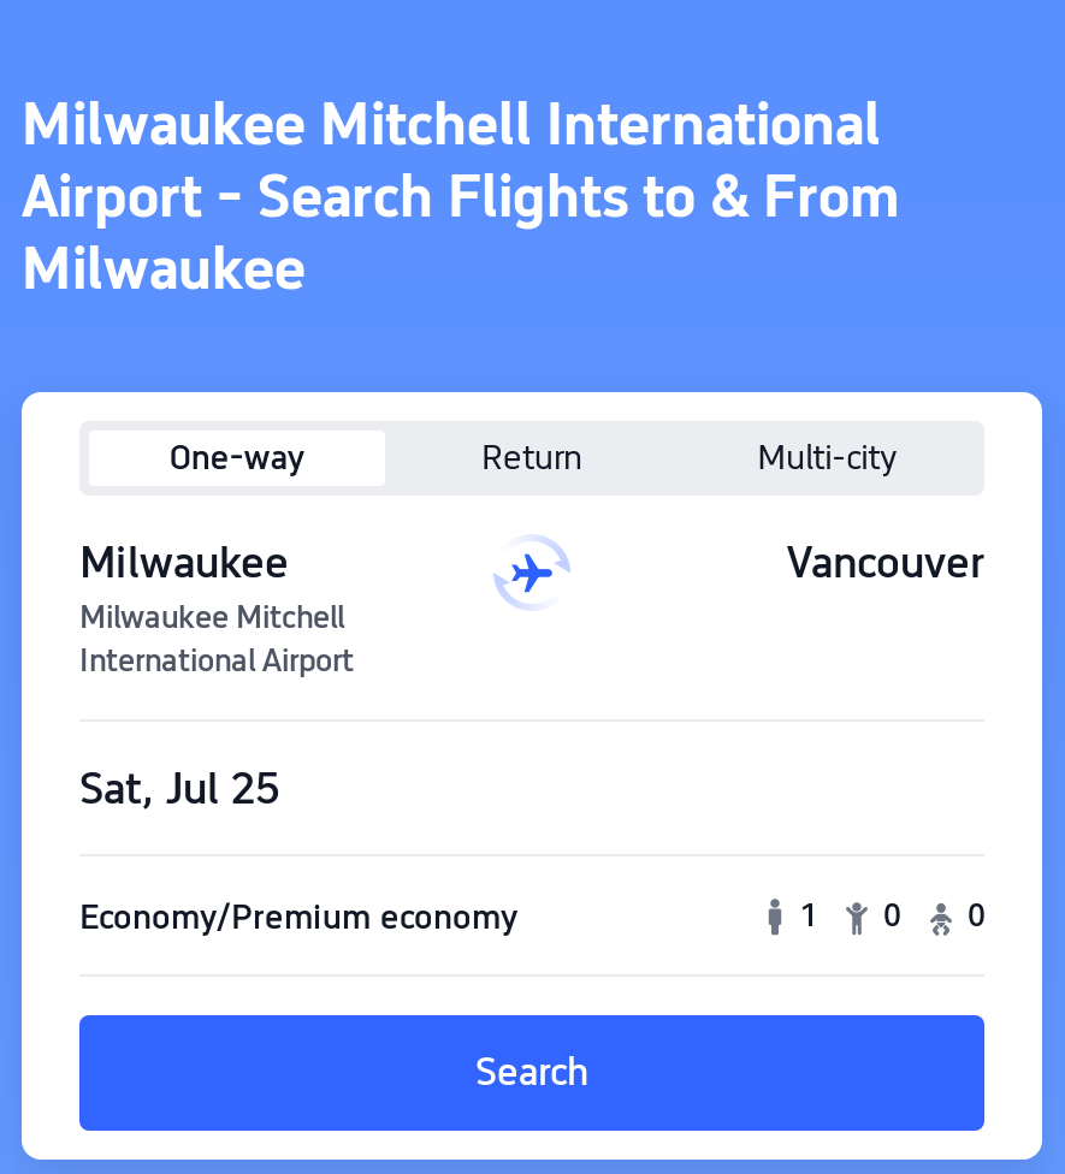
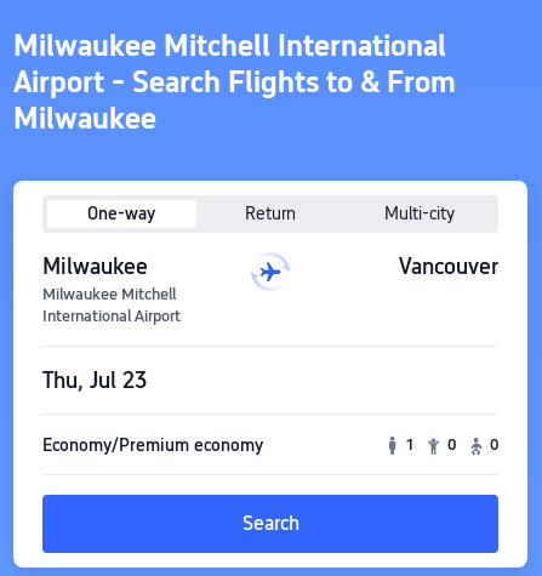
[79,761,279,812] Sat, Jul 25 -> [42,367,147,392] Thu, Jul 23

